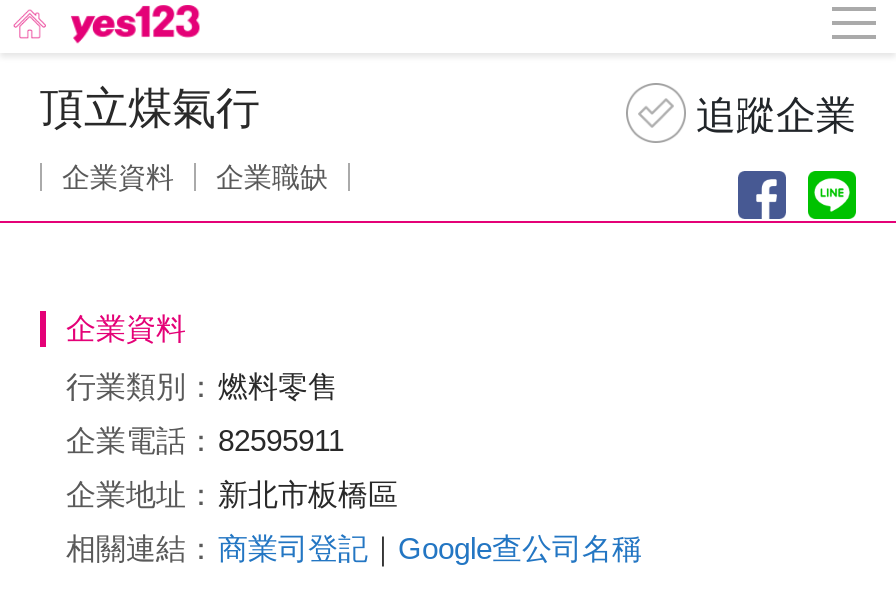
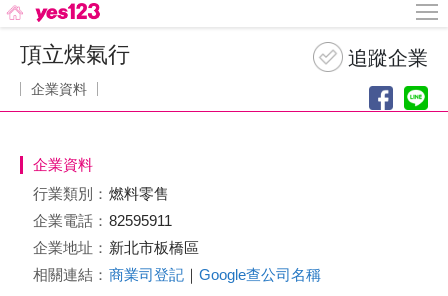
[216,161,328,193] 企業職缺 -> none

